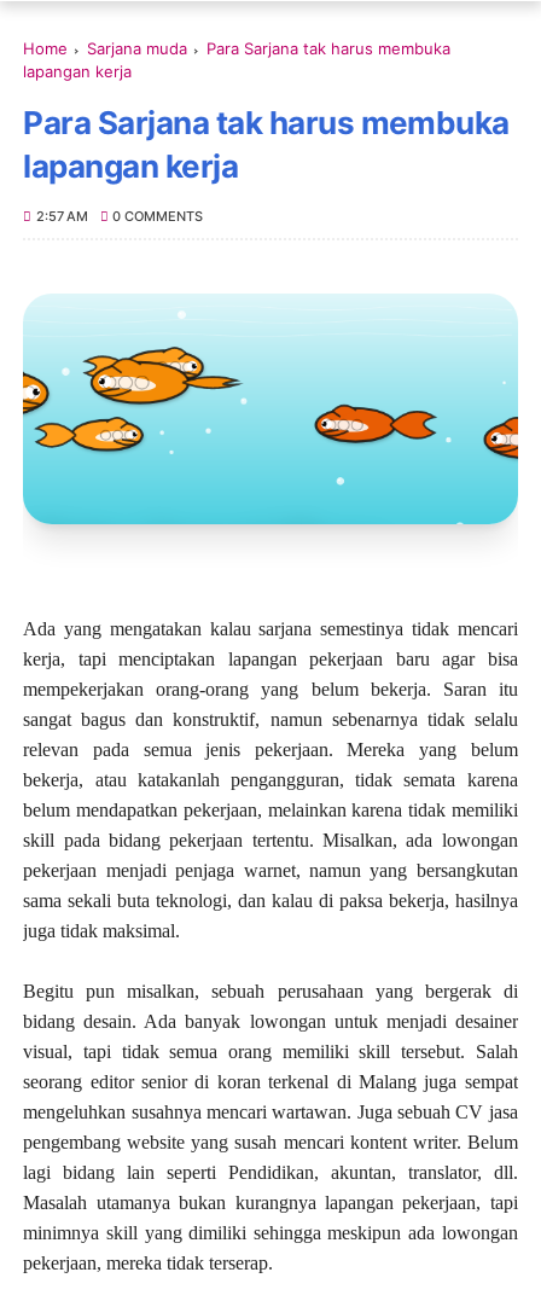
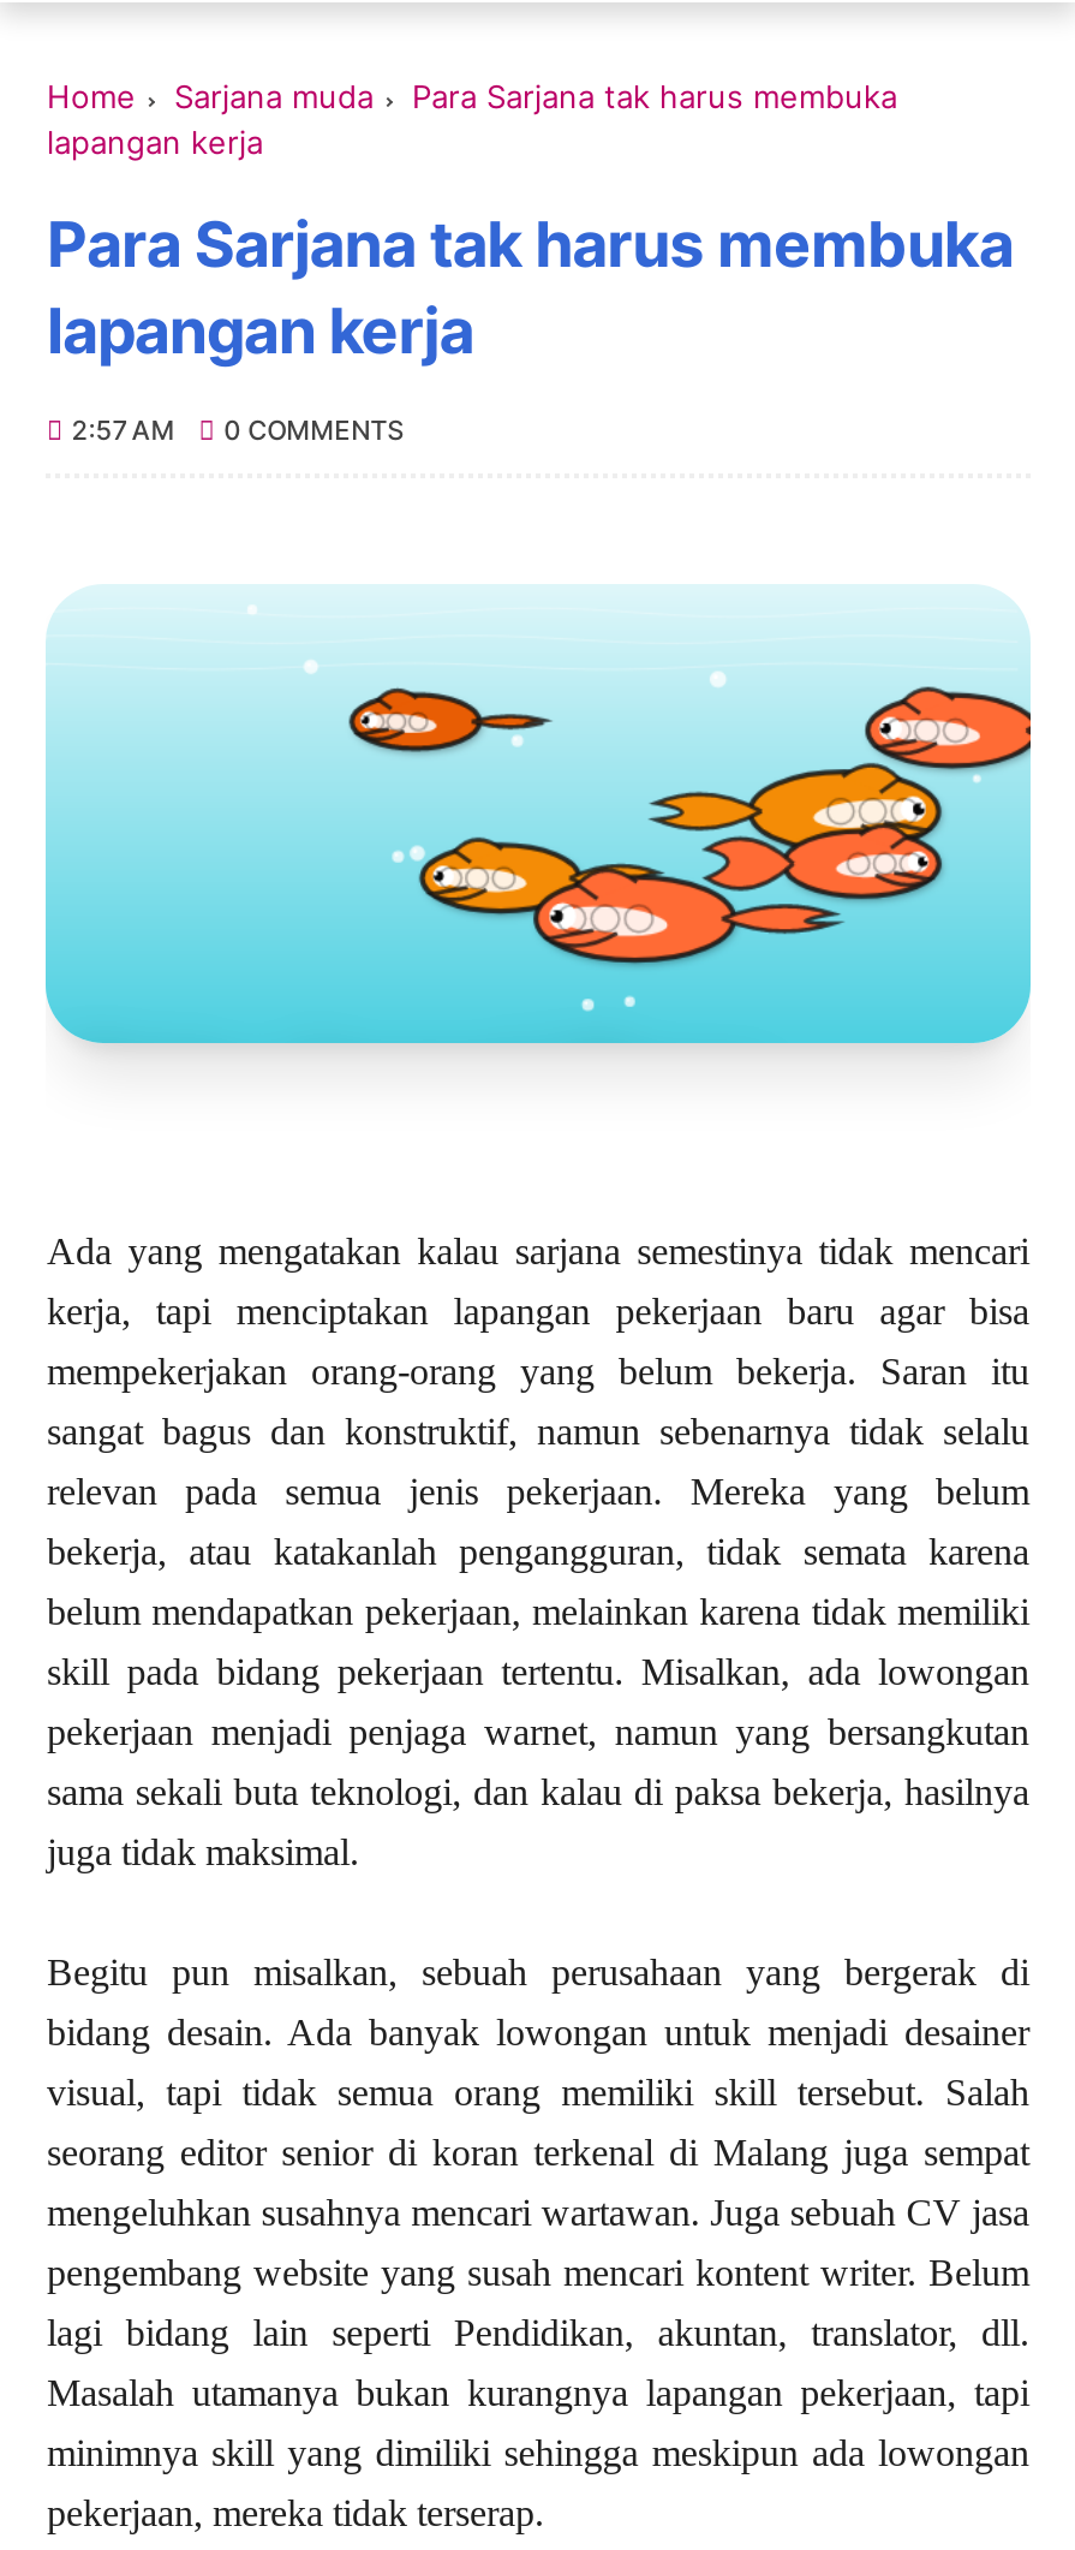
[22,333,519,486] [image] -> [43,661,1033,969] [image]

